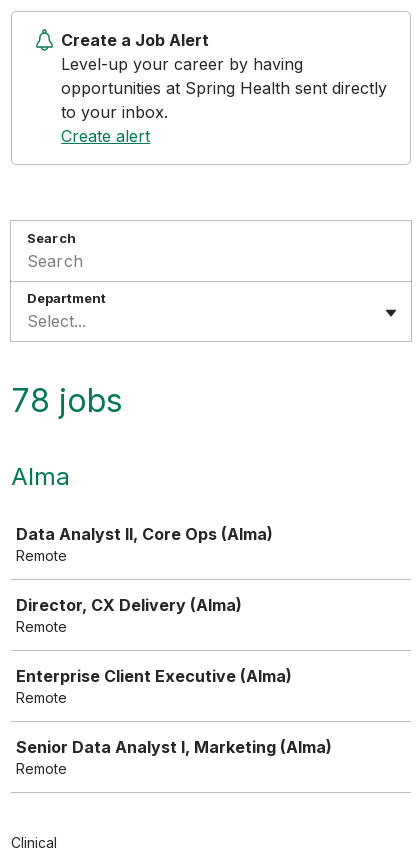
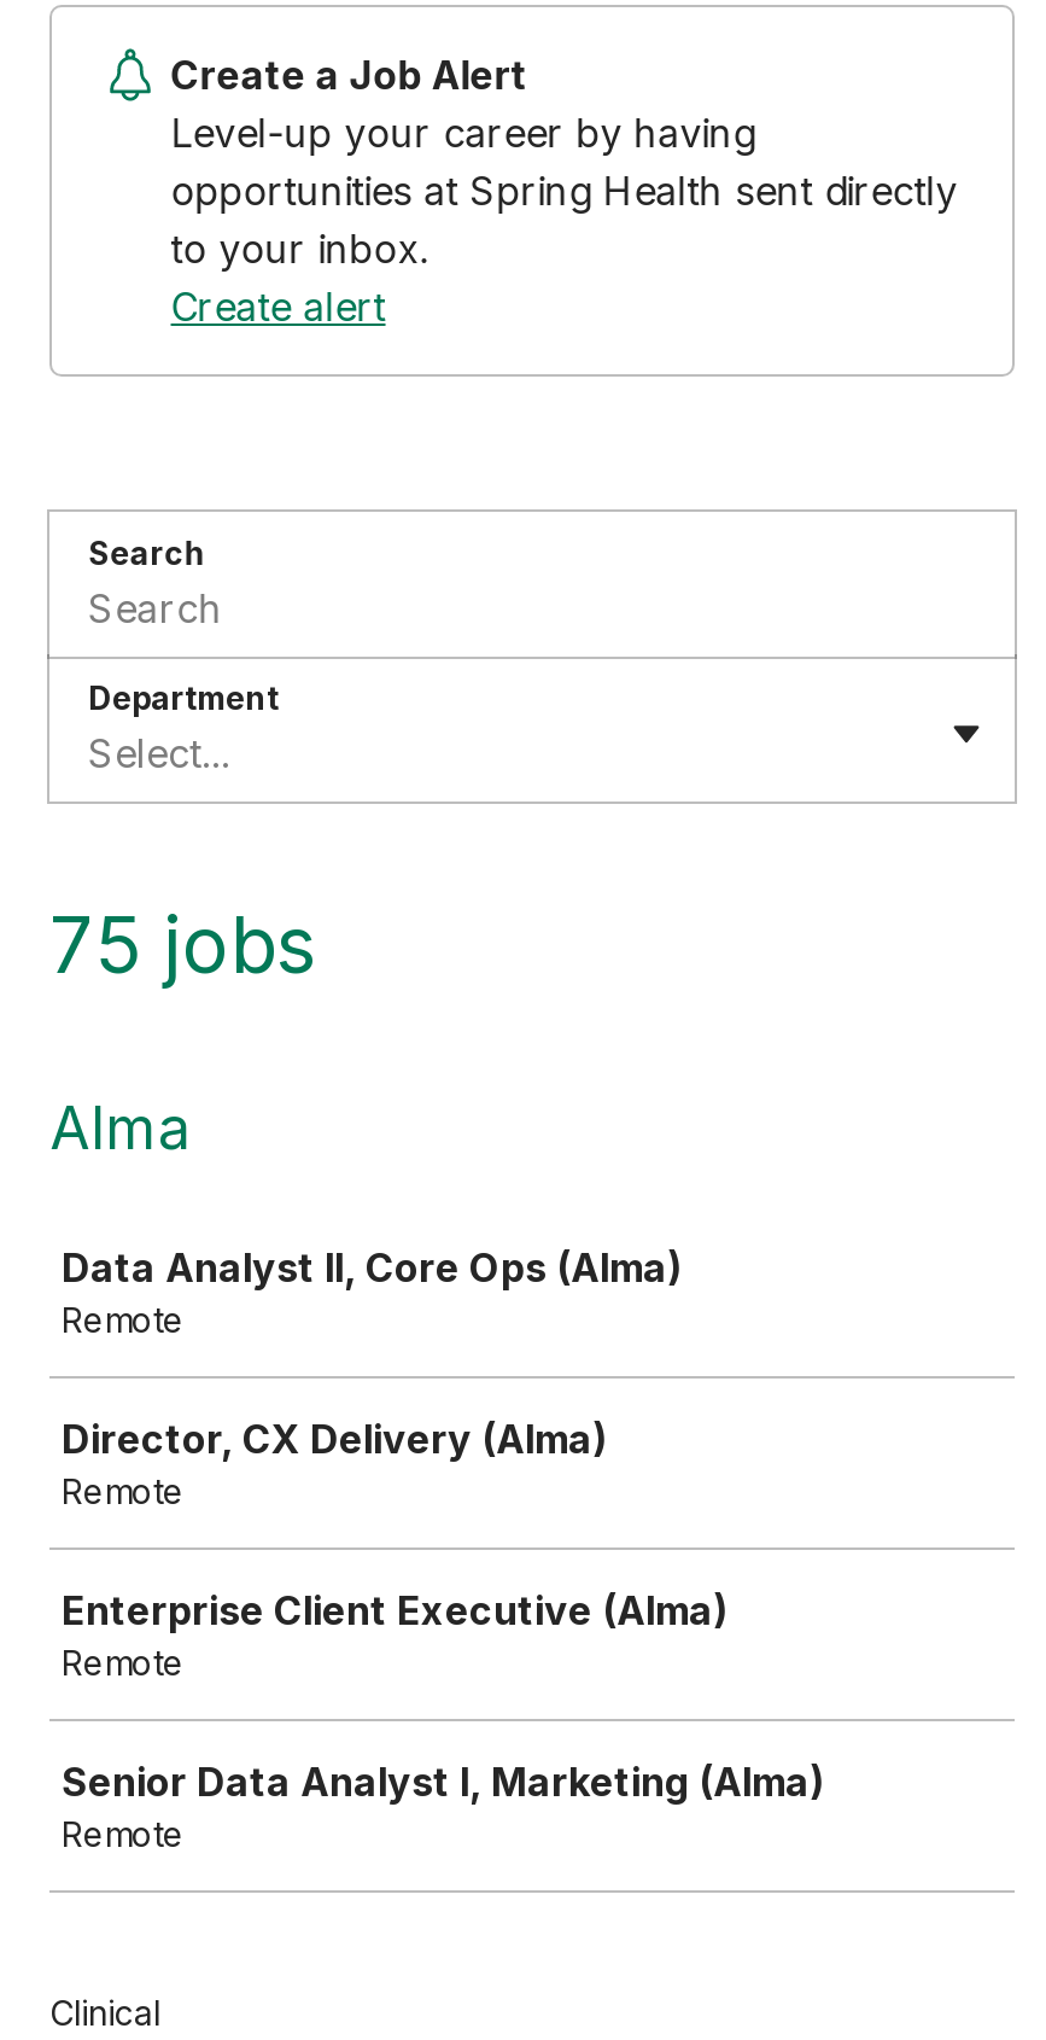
[11,381,123,420] 78 jobs -> [49,898,317,992] 75 jobs

